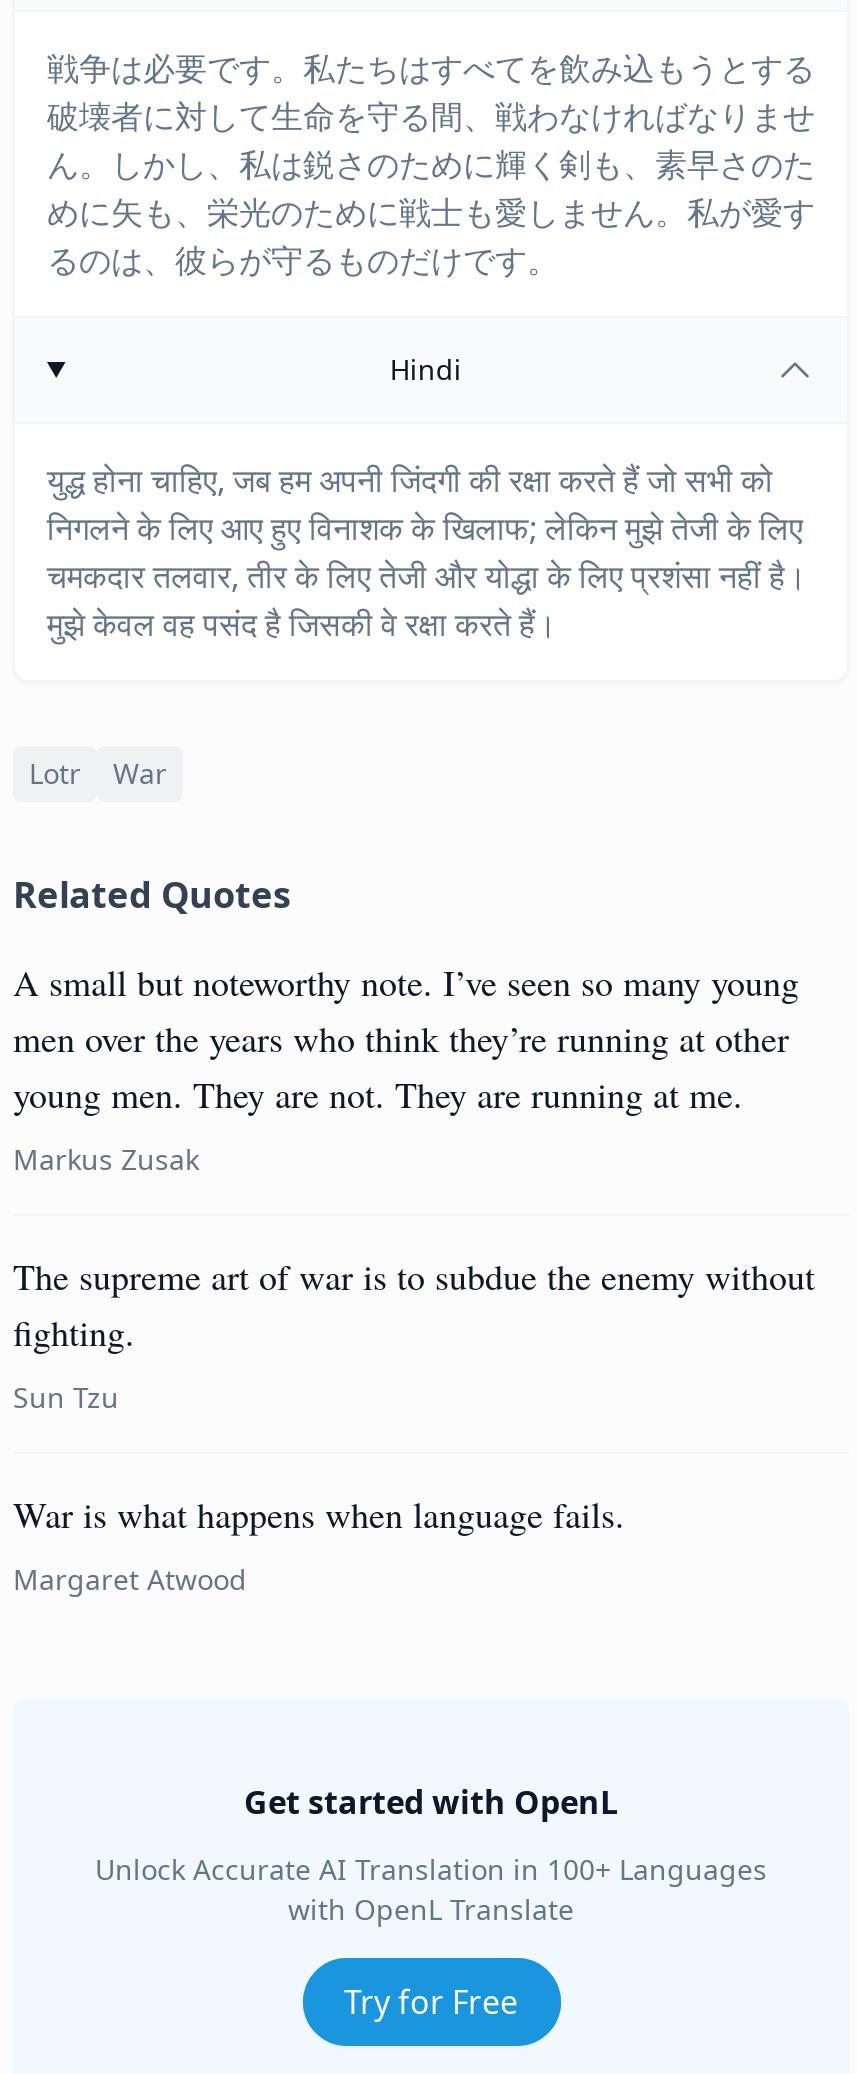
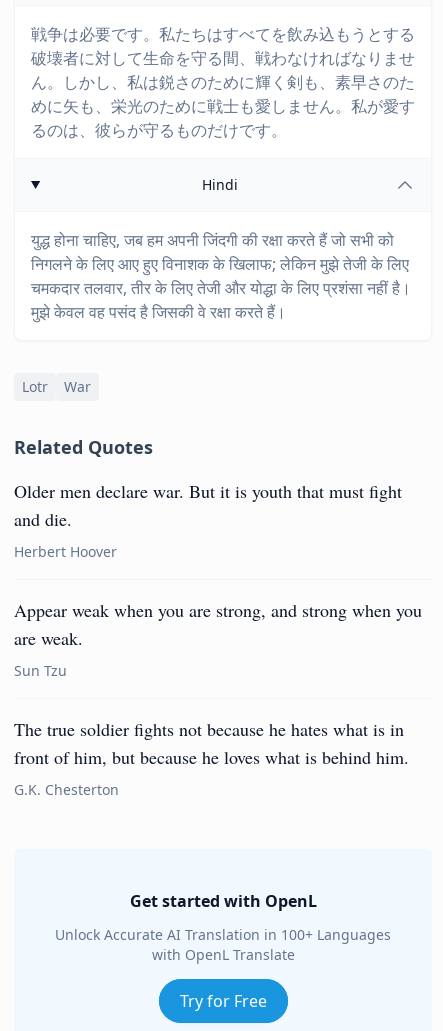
[13,958,799,1118] A small but noteworthy note. I’ve seen so many young | men over the years who think they’re running at other | young men. They are not. They are running at me. -> [14,479,402,531] Older men declare war. But it is youth that must fight | and die.
[13,1140,199,1178] Markus Zusak -> [14,542,117,561] Herbert Hoover
[13,1252,815,1356] The supreme art of war is to subdue the enemy without | fighting. -> [14,598,422,650] Appear weak when you are strong, and strong when you | are weak.
moved [13,1378,119,1416] -> [14,661,67,680]: Sun Tzu
[13,1490,625,1538] War is what happens when language fails. -> [14,717,409,769] The true soldier fights not because he hates what is in | front of him, but because he loves what is behind him.
[13,1560,247,1598] Margaret Atwood -> [14,780,119,799] G.K. Chesterton

